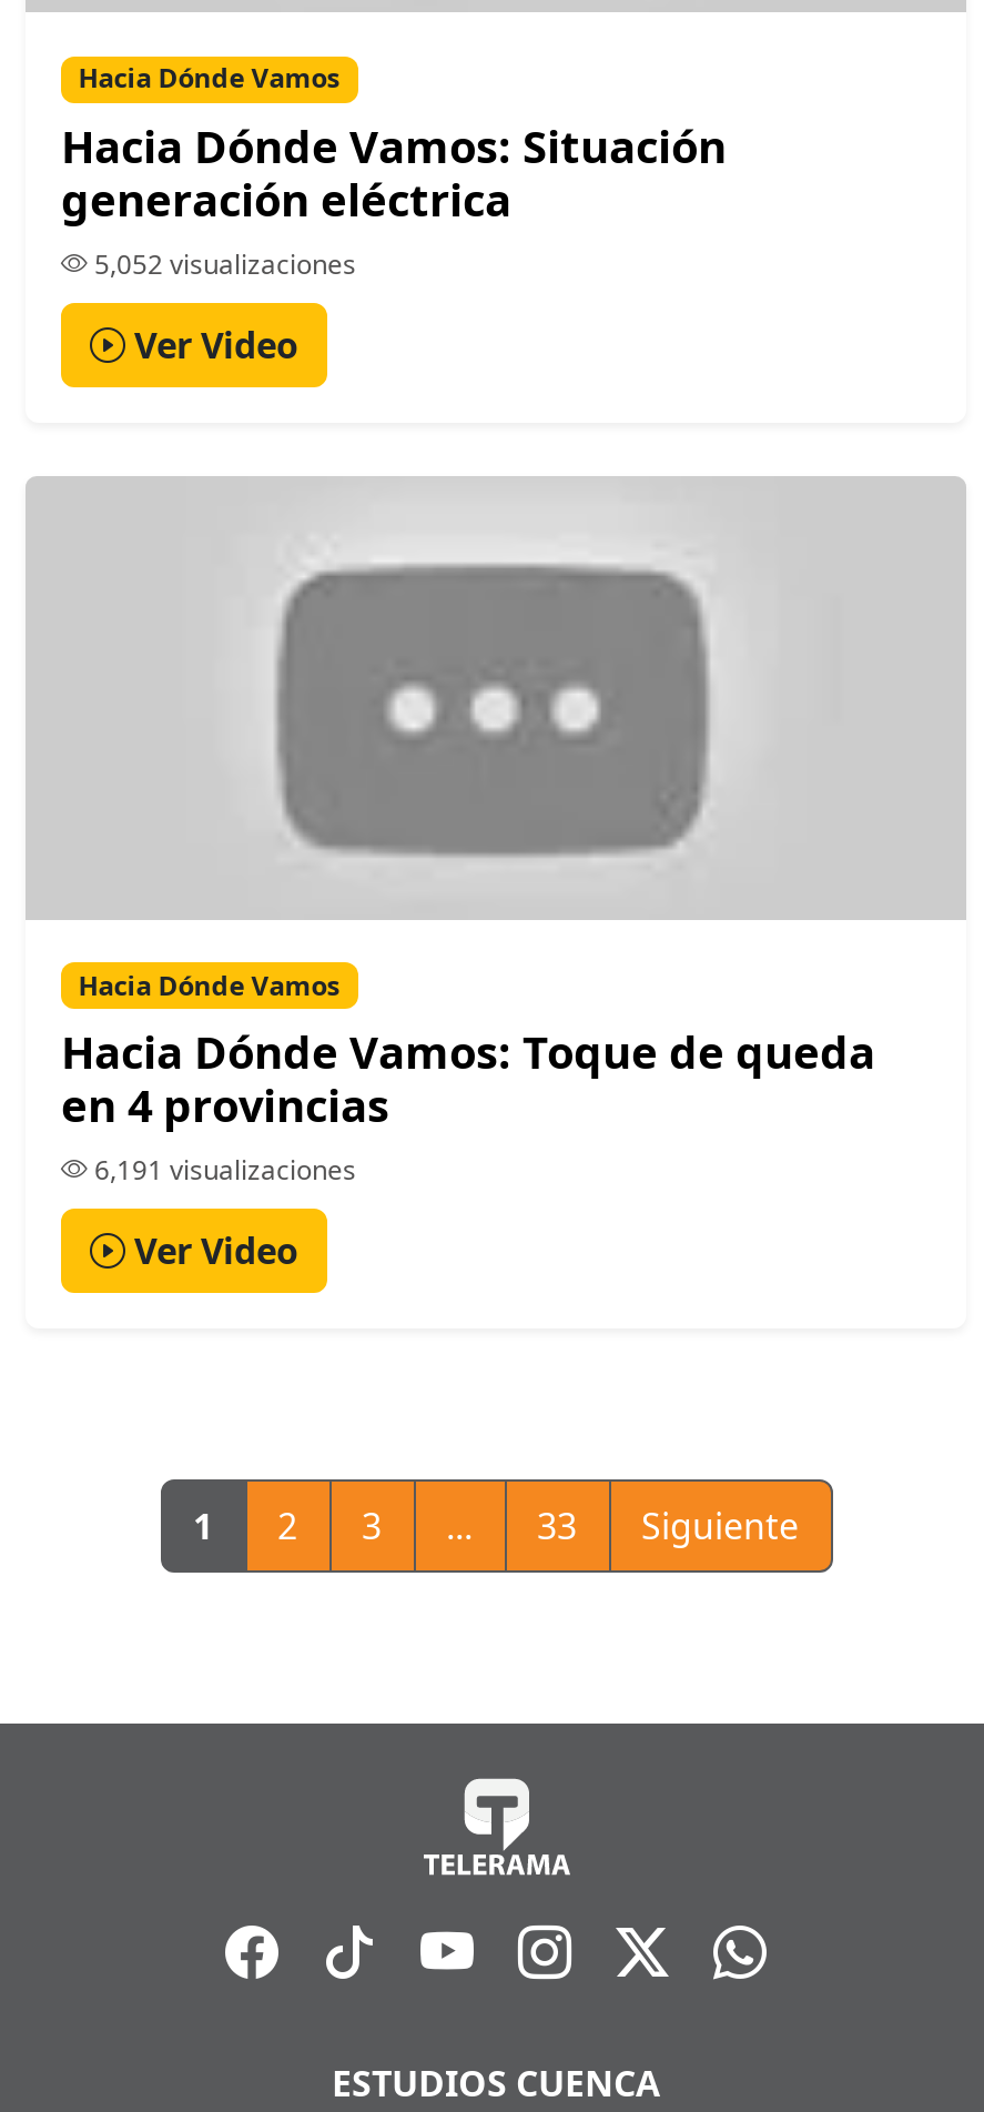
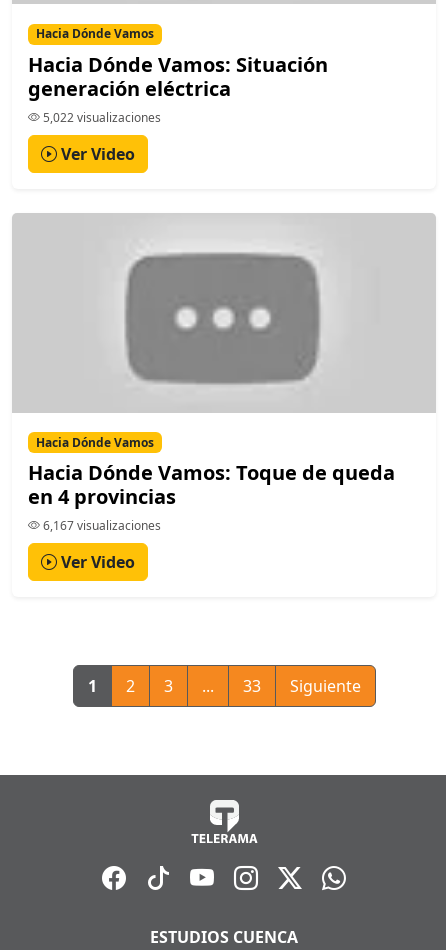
[88,244,356,282] 5,052 visualizaciones -> [40,108,161,125] 5,022 visualizaciones
[88,1150,356,1188] 6,191 visualizaciones -> [40,517,161,534] 6,167 visualizaciones

